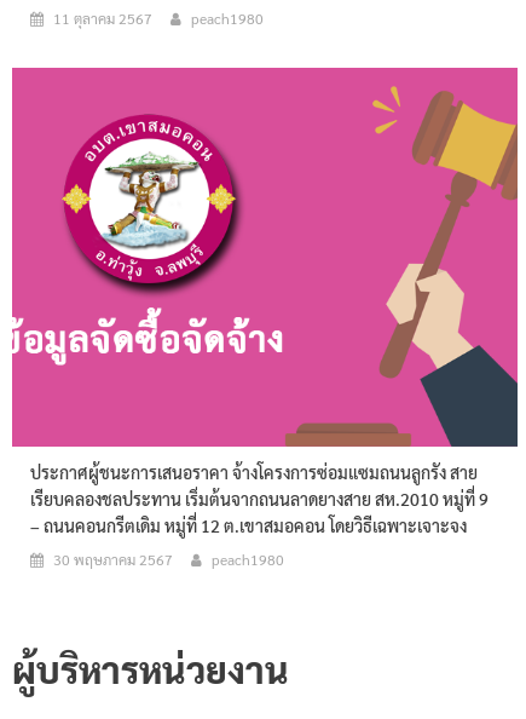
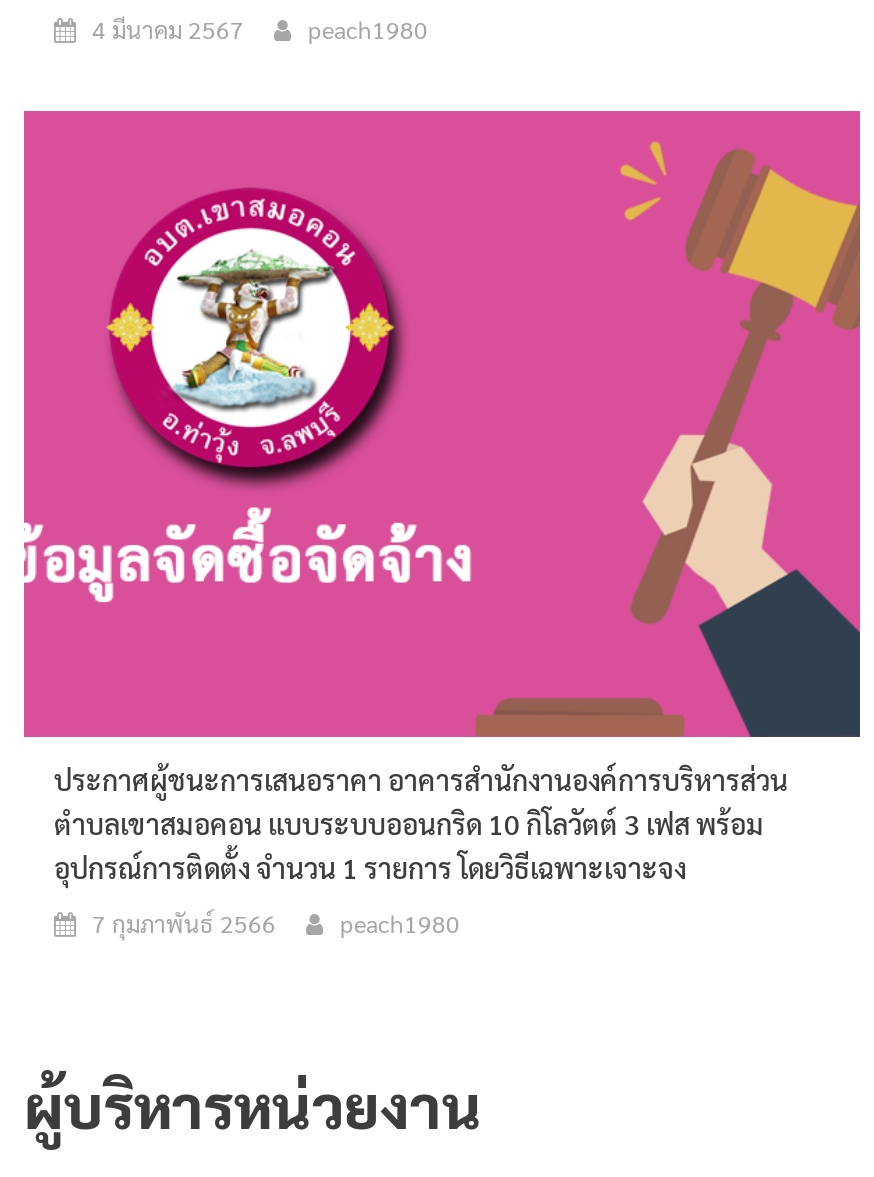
[53,8,264,27] 11 ตุลาคม 2567 peach1980 -> [92,12,428,44] 4 มีนาคม 2567 peach1980
[30,461,489,536] ประกาศผู้ชนะการเสนอราคา จ้างโครงการซ่อมแซมถนนลูกรัง สาย | เรียบคลองชลประทาน เริ่มต้นจากถนนลาดยางสาย สห.2010 หมู่ที่ 9 | – ถนนคอนกรีตเดิม หมู่ที่ 12 ต.เขาสมอคอน โดยวิธีเฉพาะเจาะจง -> [54,761,788,885] ประกาศผู้ชนะการเสนอราคา อาคารสำนักงานองค์การบริหารส่วน | ตำบลเขาสมอคอน แบบระบบออนกริด 10 กิโลวัตต์ 3 เฟส พร้อม | อุปกรณ์การติดตั้ง จำนวน 1 รายการ โดยวิธีเฉพาะเจาะจง
[53,550,173,569] 30 พฤษภาคม 2567 -> [92,907,276,939] 7 กุมภาพันธ์ 2566

